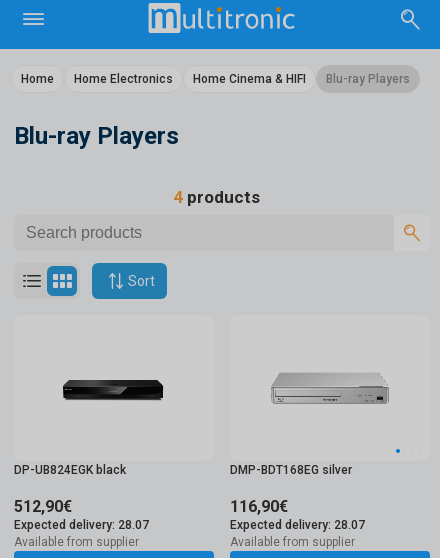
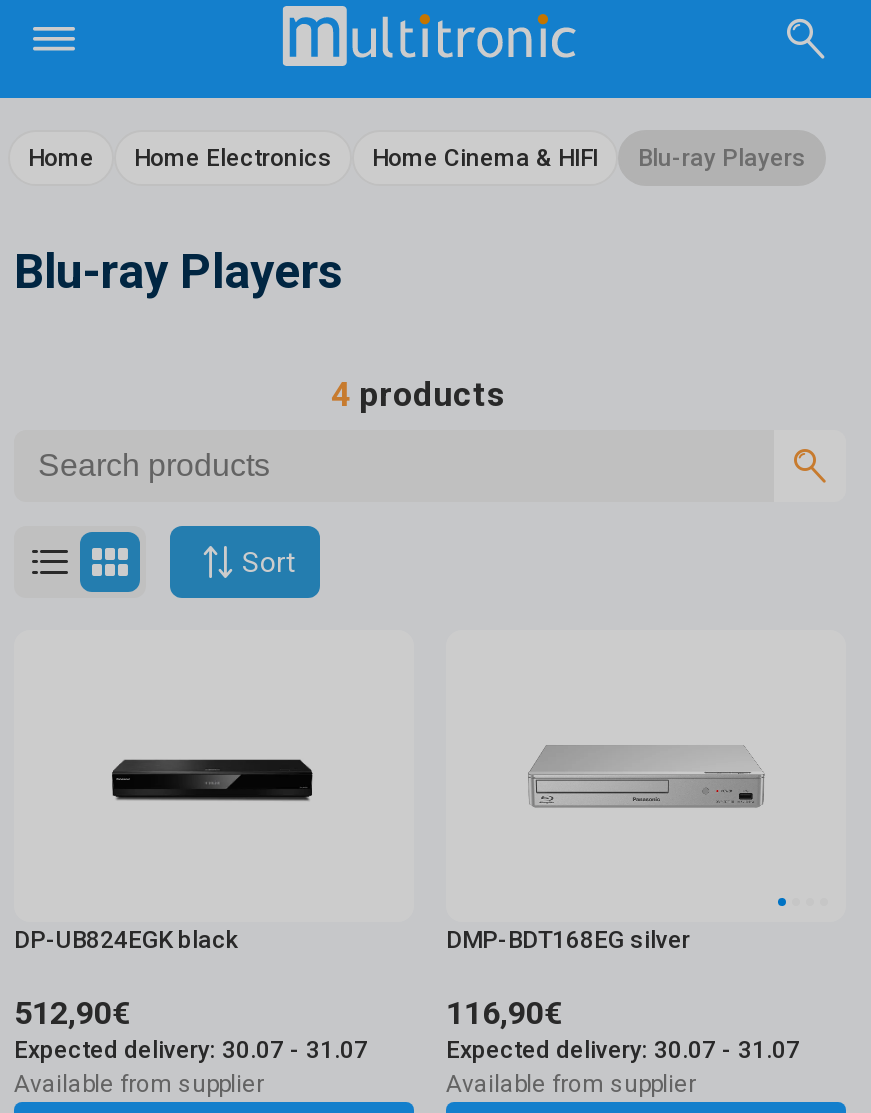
[14,518,149,532] Expected delivery: 28.07 -> [14,1036,368,1064] Expected delivery: 30.07 - 31.07
[230,518,365,532] Expected delivery: 28.07 -> [446,1036,800,1064] Expected delivery: 30.07 - 31.07

